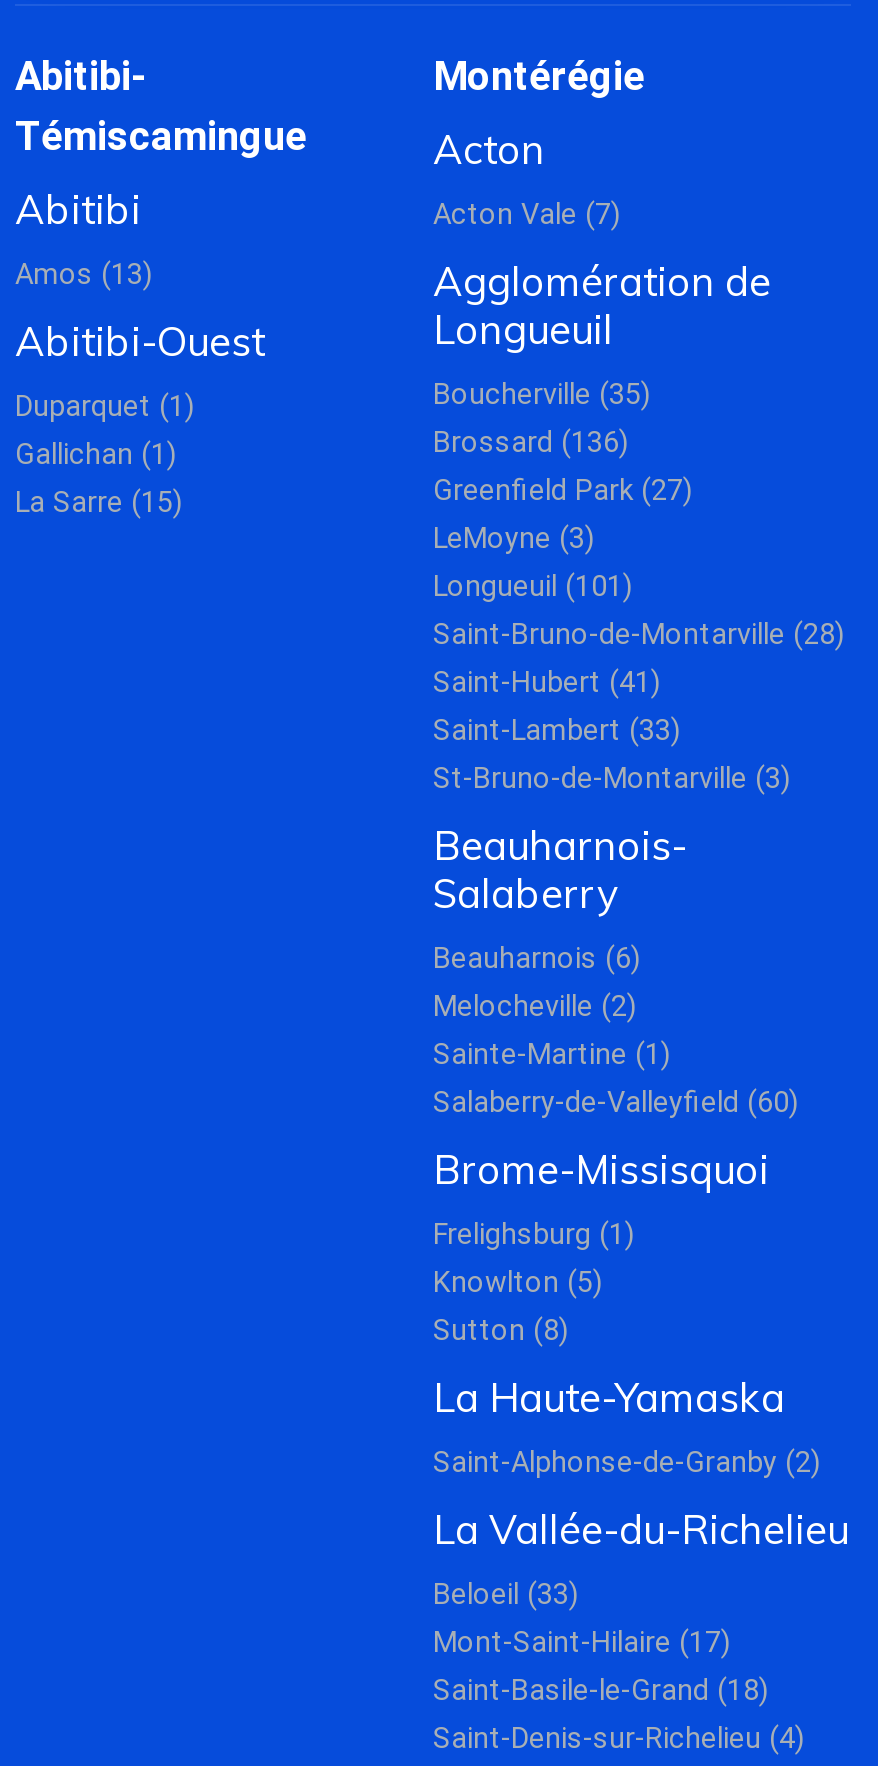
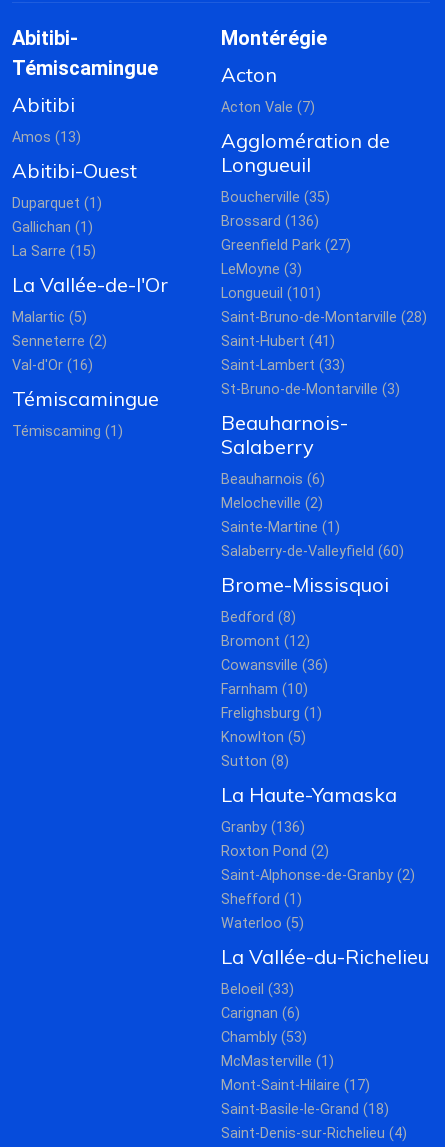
none -> [12,272,168,440] La Vallée-de-l'Or | Malartic (5) | Senneterre (2) | Val-d'Or (16) | Témiscamingue | Témiscaming (1)
none -> [221,609,328,698] Bedford (8) | Bromont (12) | Cowansville (36) | Farnham (10)
none -> [221,819,329,860] Granby (136) | Roxton Pond (2)
none -> [221,891,304,932] Shefford (1) | Waterloo (5)
none -> [221,1005,334,1070] Carignan (6) | Chambly (53) | McMasterville (1)

